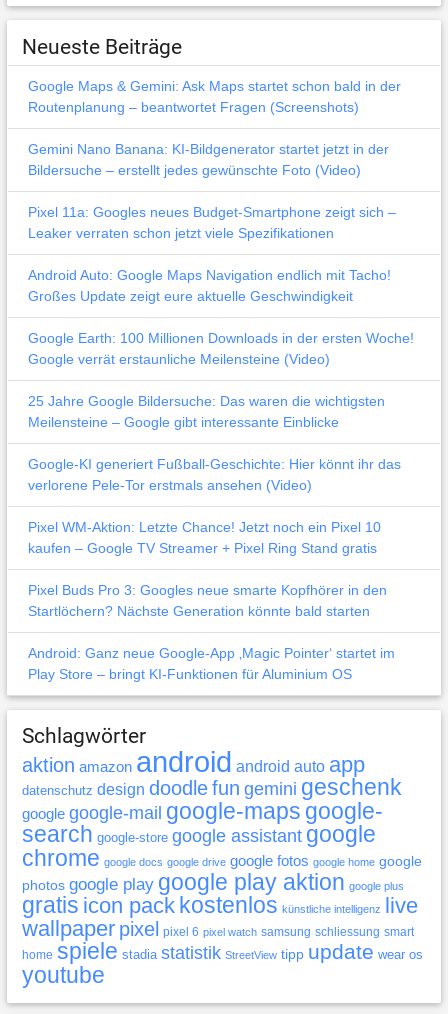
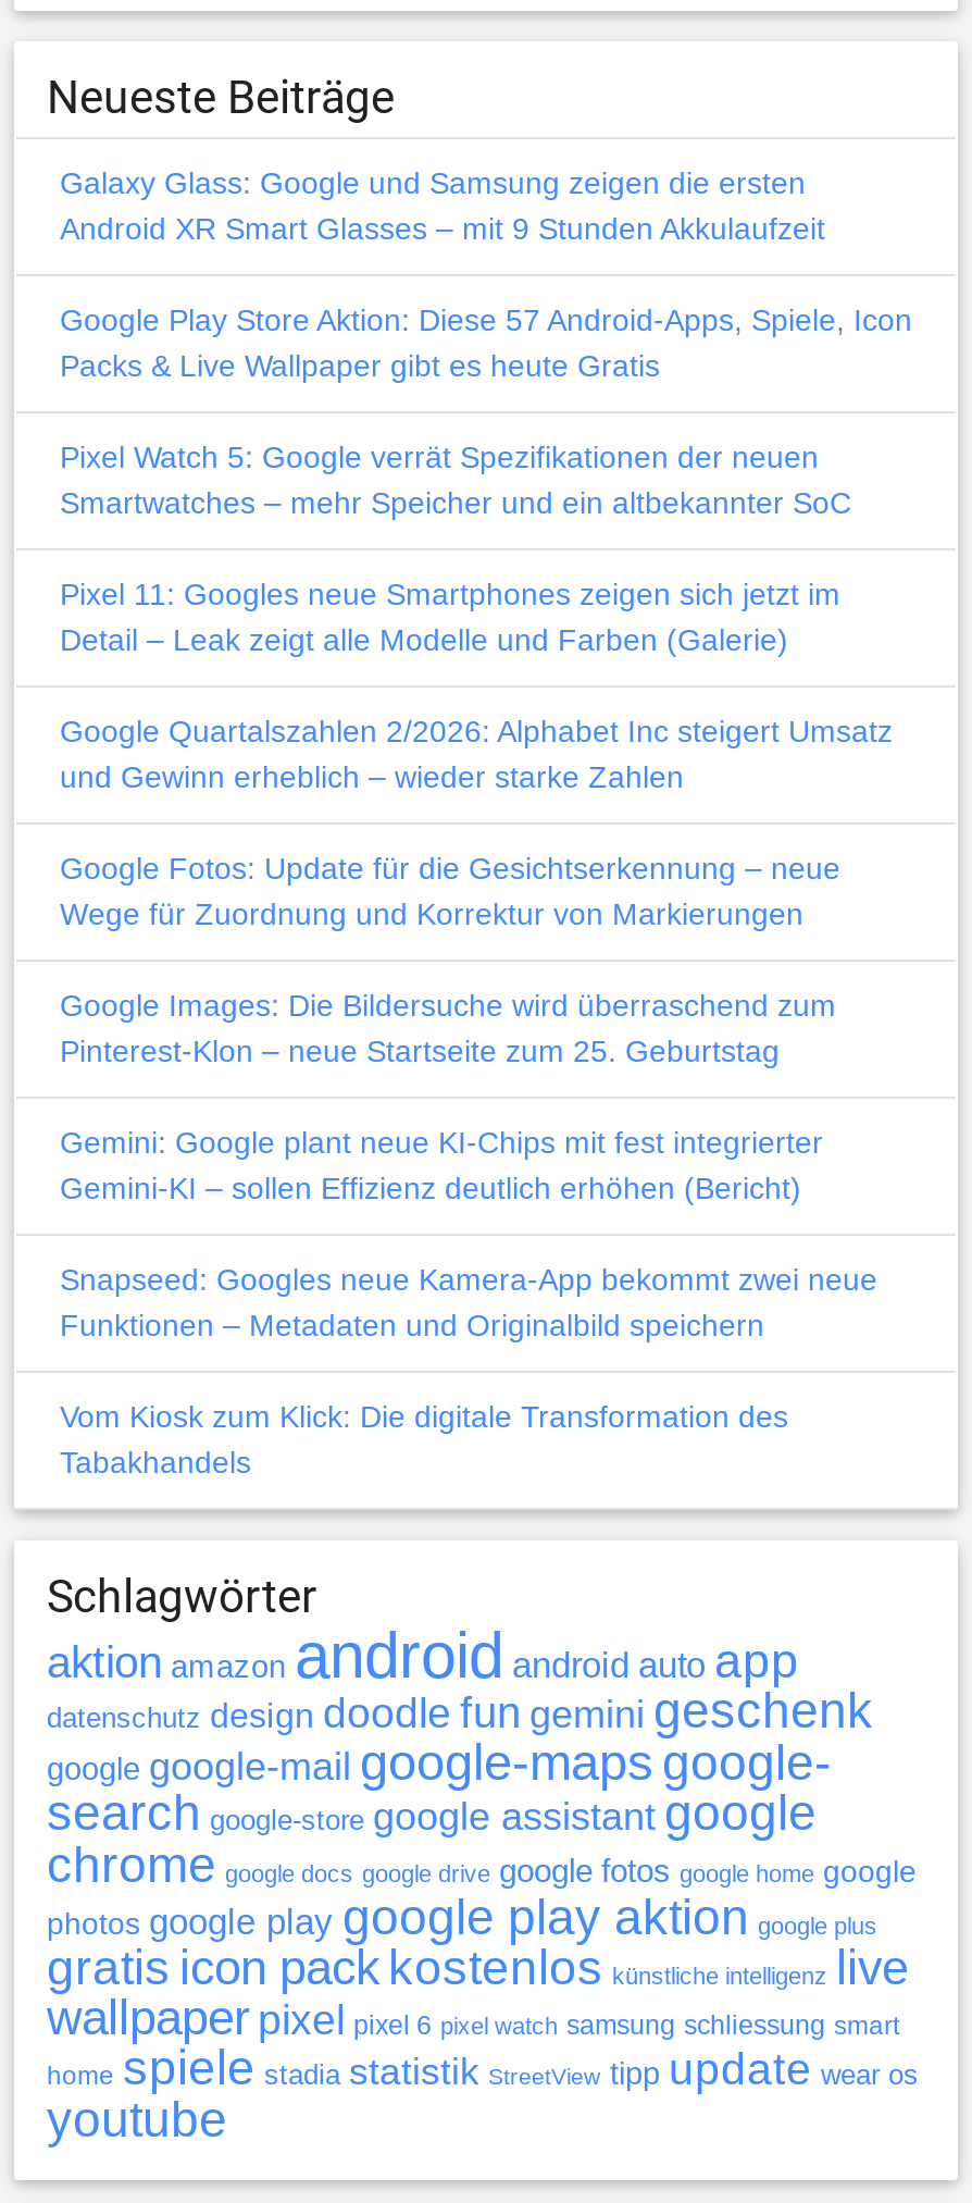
[28,77,401,114] Google Maps & Gemini: Ask Maps startet schon bald in der | Routenplanung – beantwortet Fragen (Screenshots) -> [60,165,825,246] Galaxy Glass: Google und Samsung zeigen die ersten | Android XR Smart Glasses – mit 9 Stunden Akkulaufzeit
[28,140,389,177] Gemini Nano Banana: KI-Bildgenerator startet jetzt in der | Bildersuche – erstellt jedes gewünschte Foto (Video) -> [60,302,912,383] Google Play Store Aktion: Diese 57 Android-Apps, Spiele, Icon | Packs & Live Wallpaper gibt es heute Gratis
[28,203,396,240] Pixel 11a: Googles neues Budget-Smartphone zeigt sich – | Leaker verraten schon jetzt viele Spezifikationen -> [60,440,851,520] Pixel Watch 5: Google verrät Spezifikationen der neuen | Smartwatches – mehr Speicher und ein altbekannter SoC
[28,266,391,303] Android Auto: Google Maps Navigation endlich mit Tacho! | Großes Update zeigt eure aktuelle Geschwindigkeit -> [60,577,840,657] Pixel 11: Googles neue Smartphones zeigen sich jetzt im | Detail – Leak zeigt alle Modelle und Farben (Galerie)
[28,329,414,366] Google Earth: 100 Millionen Downloads in der ersten Woche! | Google verrät erstaunliche Meilensteine (Video) -> [60,714,893,794] Google Quartalszahlen 2/2026: Alphabet Inc steigert Umsatz | und Gewinn erheblich – wieder starke Zahlen
[28,392,385,429] 25 Jahre Google Bildersuche: Das waren die wichtigsten | Meilensteine – Google gibt interessante Einblicke -> [60,851,840,931] Google Fotos: Update für die Gesichtserkennung – neue | Wege für Zuordnung und Korrektur von Markierungen
[28,455,401,492] Google-KI generiert Fußball-Geschichte: Hier könnt ihr das | verlorene Pele-Tor erstmals ansehen (Video) -> [60,988,836,1068] Google Images: Die Bildersuche wird überraschend zum | Pinterest-Klon – neue Startseite zum 25. Geburtstag
[28,518,381,555] Pixel WM-Aktion: Letzte Chance! Jetzt noch ein Pixel 10 | kaufen – Google TV Streamer + Pixel Ring Stand gratis -> [60,1125,823,1205] Gemini: Google plant neue KI-Chips mit fest integrierter | Gemini-KI – sollen Effizienz deutlich erhöhen (Bericht)
[28,581,387,618] Pixel Buds Pro 3: Googles neue smarte Kopfhörer in den | Startlöchern? Nächste Generation könnte bald starten -> [60,1262,877,1342] Snapseed: Googles neue Kamera-App bekommt zwei neue | Funktionen – Metadaten und Originalbild speichern
[28,644,395,681] Android: Ganz neue Google-App ‚Magic Pointer‘ startet im | Play Store – bringt KI-Funktionen für Aluminium OS -> [60,1399,788,1480] Vom Kiosk zum Klick: Die digitale Transformation des | Tabakhandels

